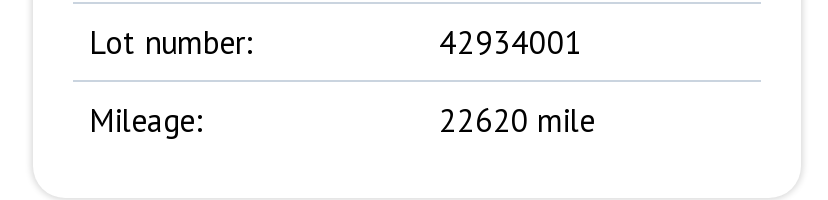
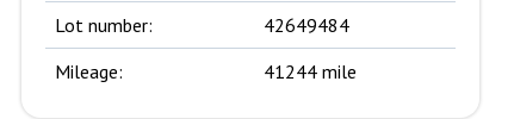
[439,22,583,62] 42934001 -> [264,13,349,37] 42649484
[439,100,595,140] 22620 mile -> [264,59,357,83] 41244 mile

